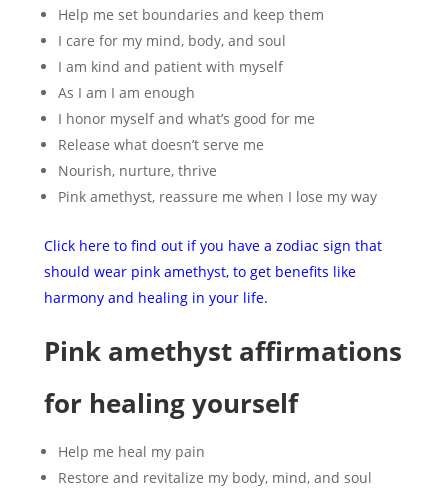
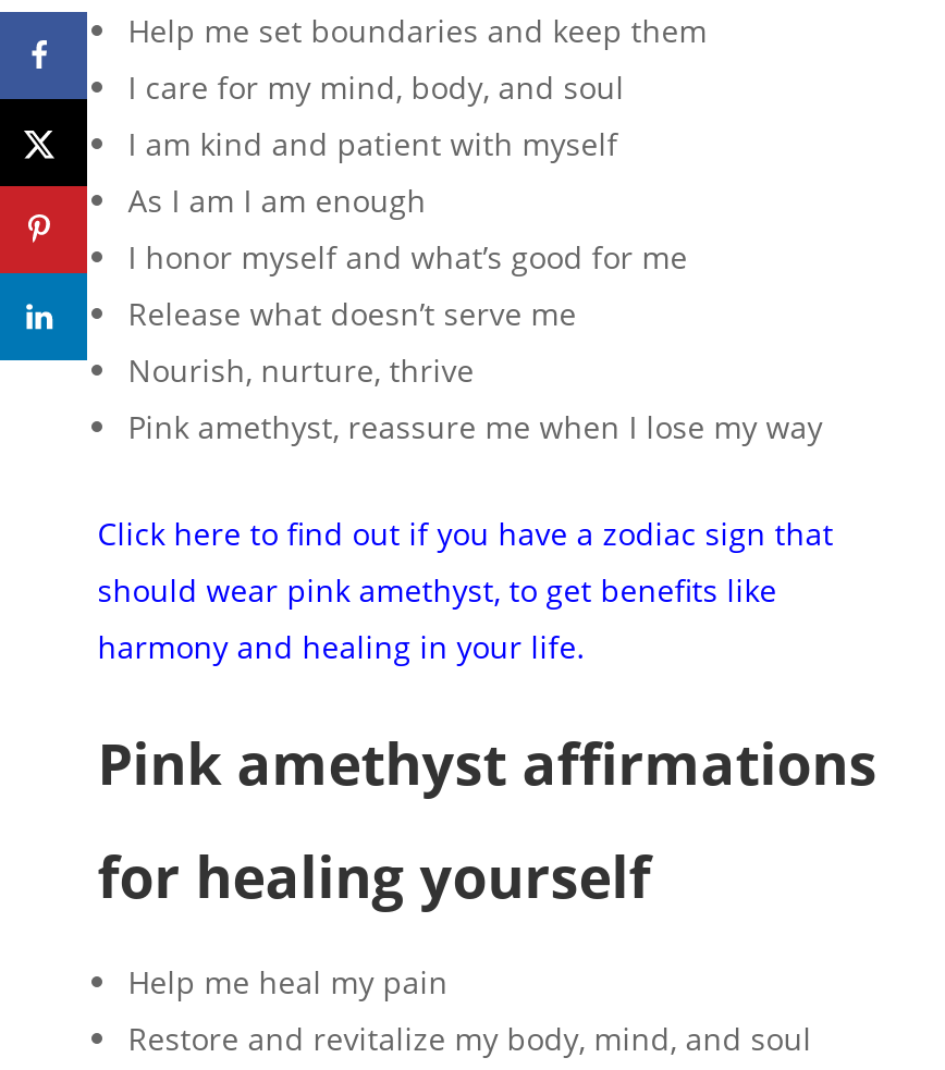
none -> [7,10,89,362] [image]

